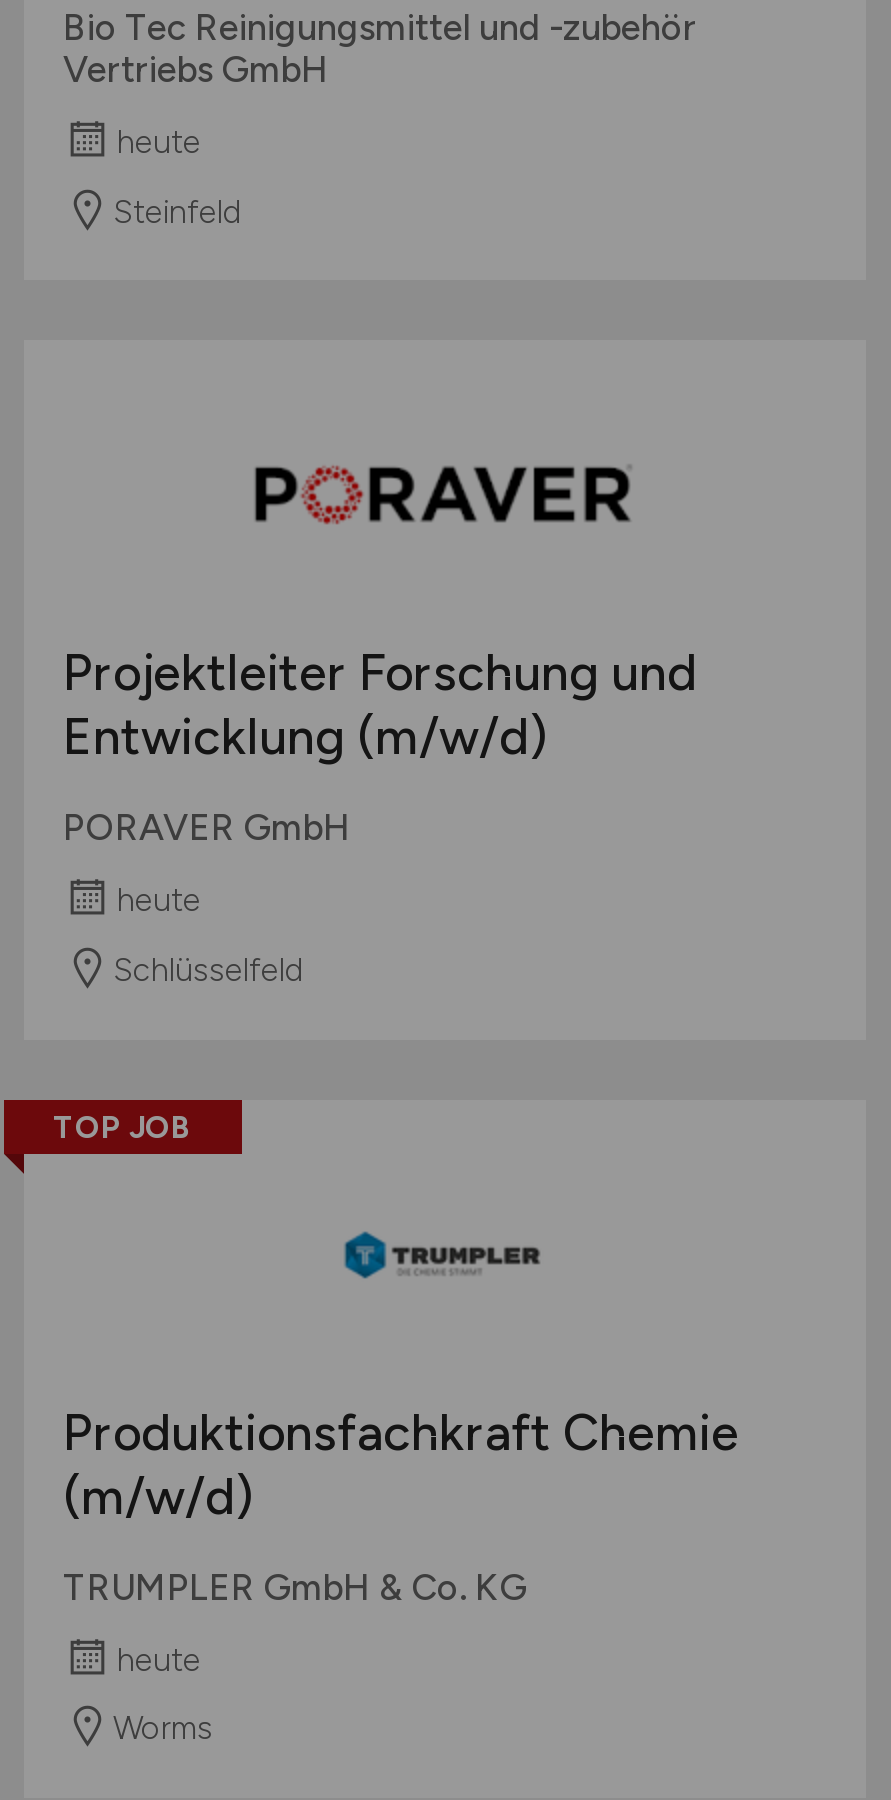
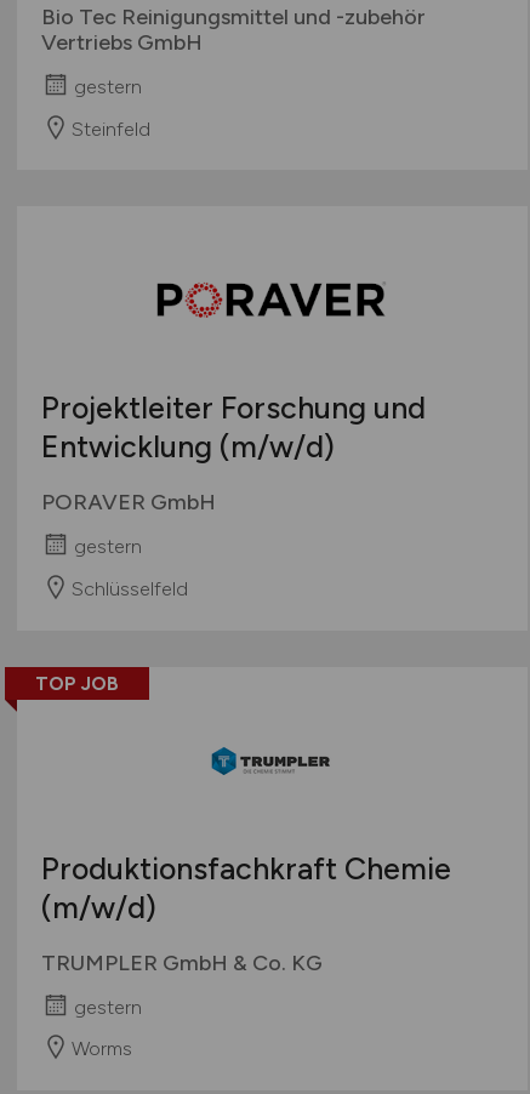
[117,124,201,162] heute -> [73,75,141,98] gestern
[117,882,201,920] heute -> [73,535,141,558] gestern
[117,1640,201,1678] heute -> [73,995,141,1018] gestern

